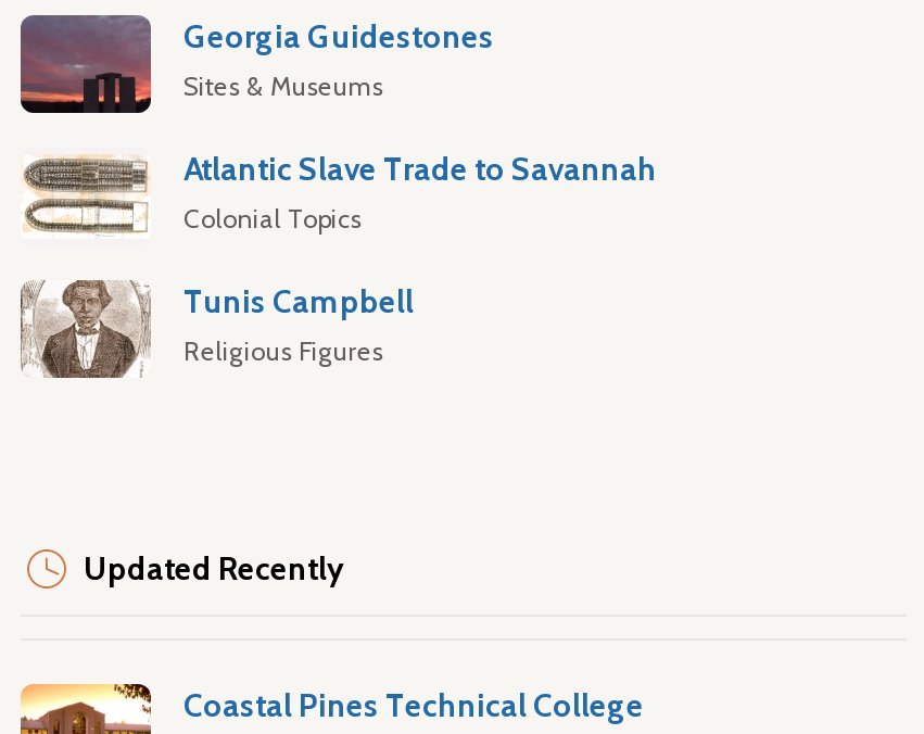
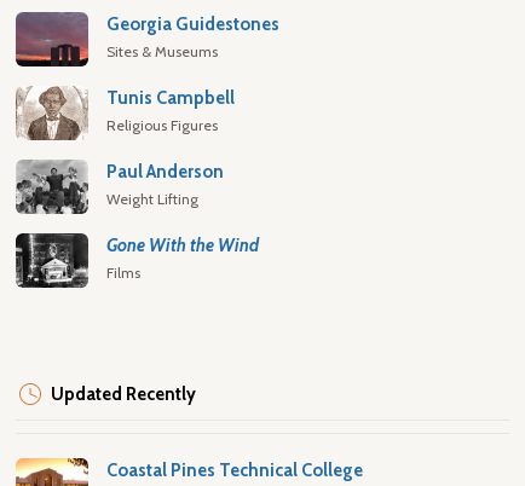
[21,150,149,245] [image] -> [15,158,90,215] [image]
[183,150,657,235] Atlantic Slave Trade to Savannah | Colonial Topics -> none
[25,280,147,378] [image] -> [16,232,90,289] [image]
moved [183,282,414,367] -> [106,87,235,134]: Tunis Campbell | Religious Figures
none -> [106,161,259,282] Paul Anderson | Weight Lifting | Gone With the Wind | Films

